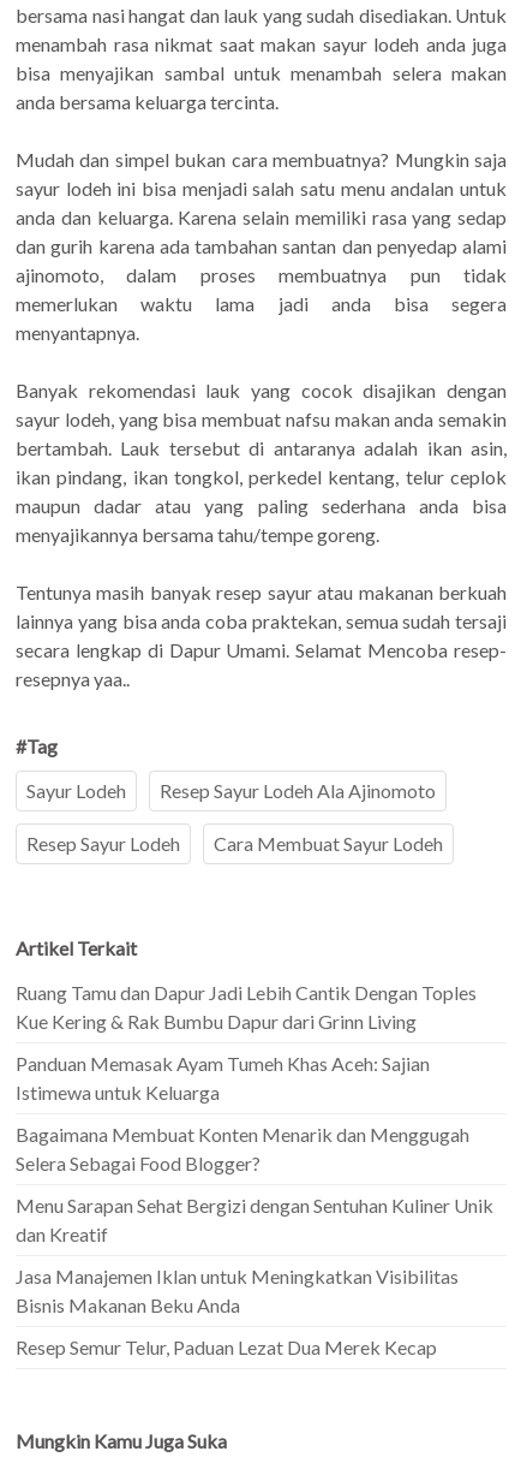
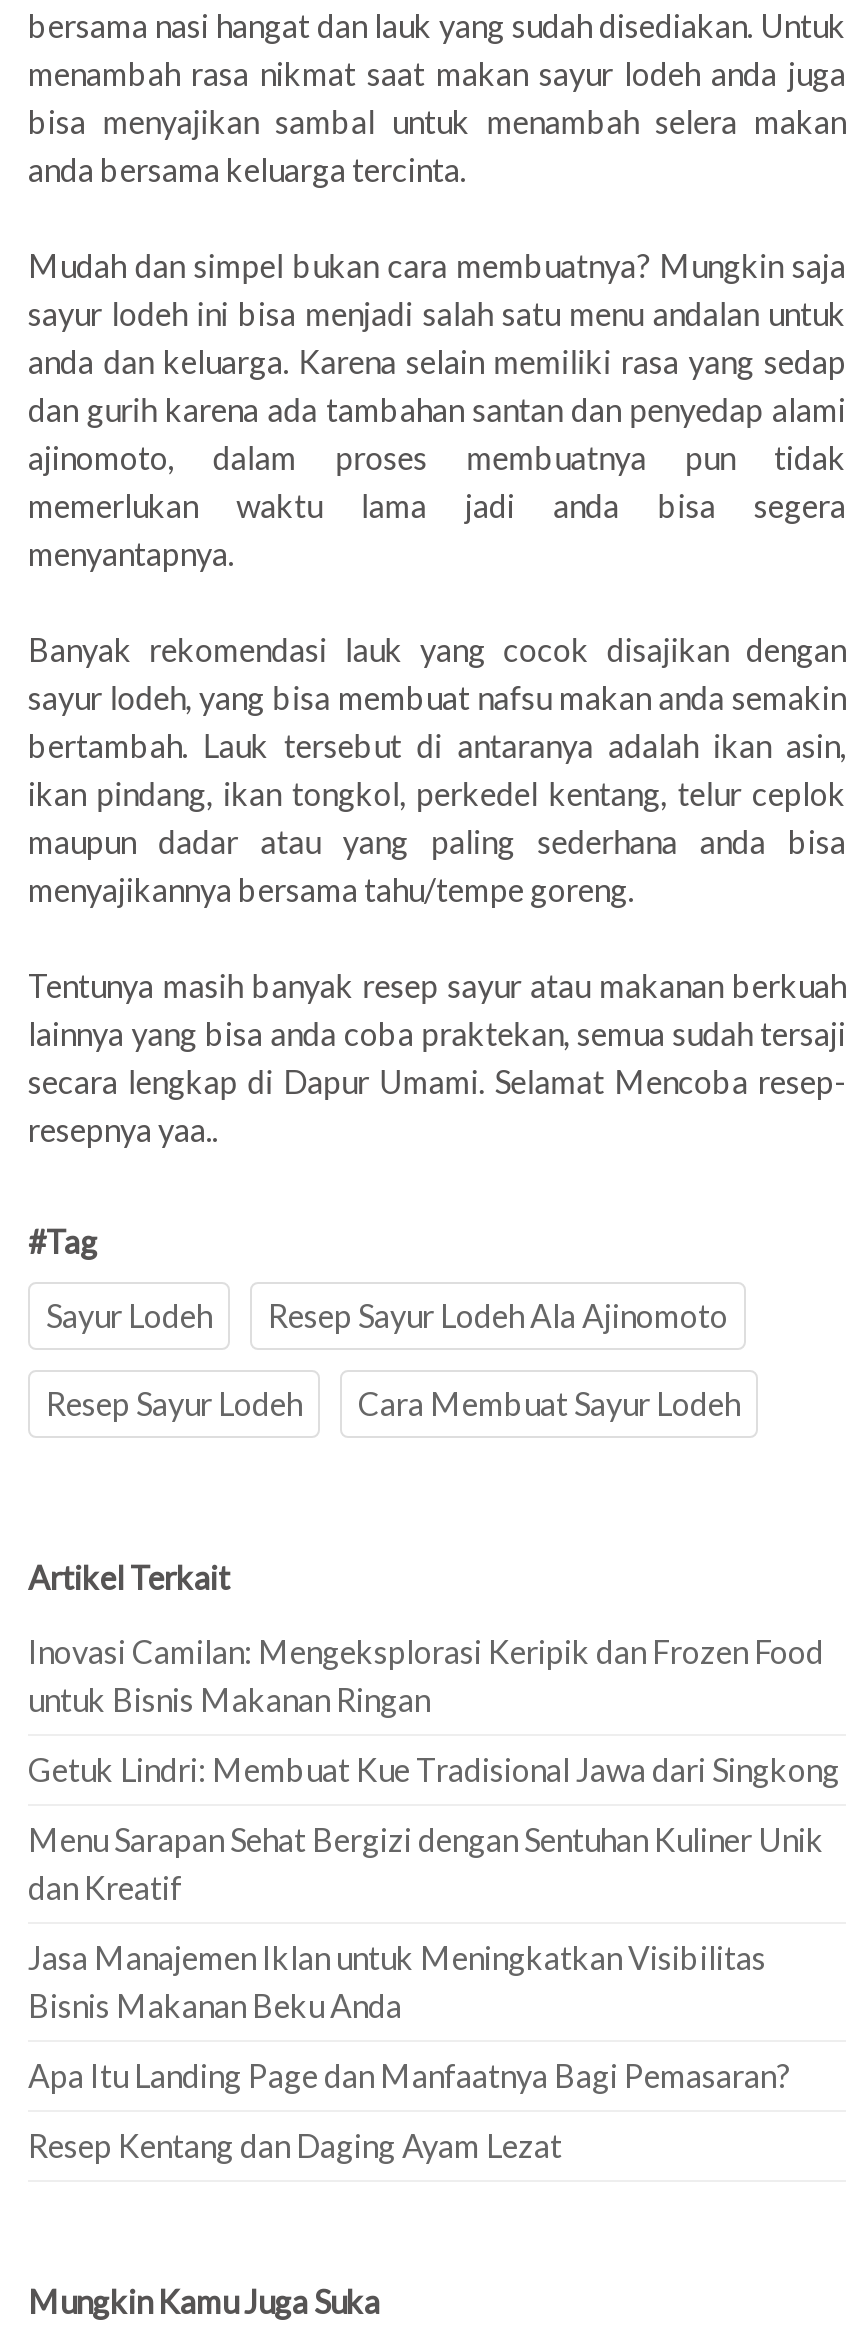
[16,981,477,1174] Ruang Tamu dan Dapur Jadi Lebih Cantik Dengan Toples | Kue Kering & Rak Bumbu Dapur dari Grinn Living | Panduan Memasak Ayam Tumeh Khas Aceh: Sajian | Istimewa untuk Keluarga | Bagaimana Membuat Konten Menarik dan Menggugah | Selera Sebagai Food Blogger? -> [28,1632,840,1788] Inovasi Camilan: Mengeksplorasi Keripik dan Frozen Food | untuk Bisnis Makanan Ringan | Getuk Lindri: Membuat Kue Tradisional Jawa dari Singkong
moved [16,1194,493,1316] -> [28,1820,824,2024]: Menu Sarapan Sehat Bergizi dengan Sentuhan Kuliner Unik | dan Kreatif | Jasa Manajemen Iklan untuk Meningkatkan Visibilitas | Bisnis Makanan Beku Anda
[16,1336,437,1358] Resep Semur Telur, Paduan Lezat Dua Merek Kecap -> [28,2056,790,2164] Apa Itu Landing Page dan Manfaatnya Bagi Pemasaran? | Resep Kentang dan Daging Ayam Lezat

